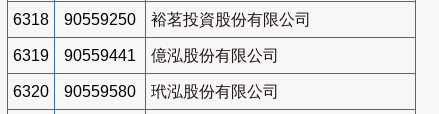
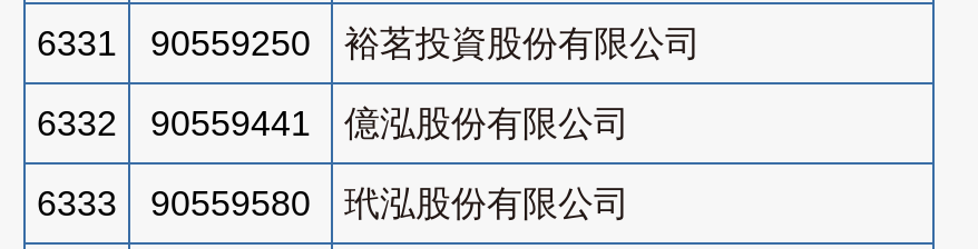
[13,11,311,28] 6318 90559250 裕茗投資股份有限公司 -> [37,24,701,62] 6331 90559250 裕茗投資股份有限公司
[13,47,279,64] 6319 90559441 億泓股份有限公司 -> [37,104,629,142] 6332 90559441 億泓股份有限公司
[13,83,279,100] 6320 90559580 玳泓股份有限公司 -> [37,184,629,222] 6333 90559580 玳泓股份有限公司

